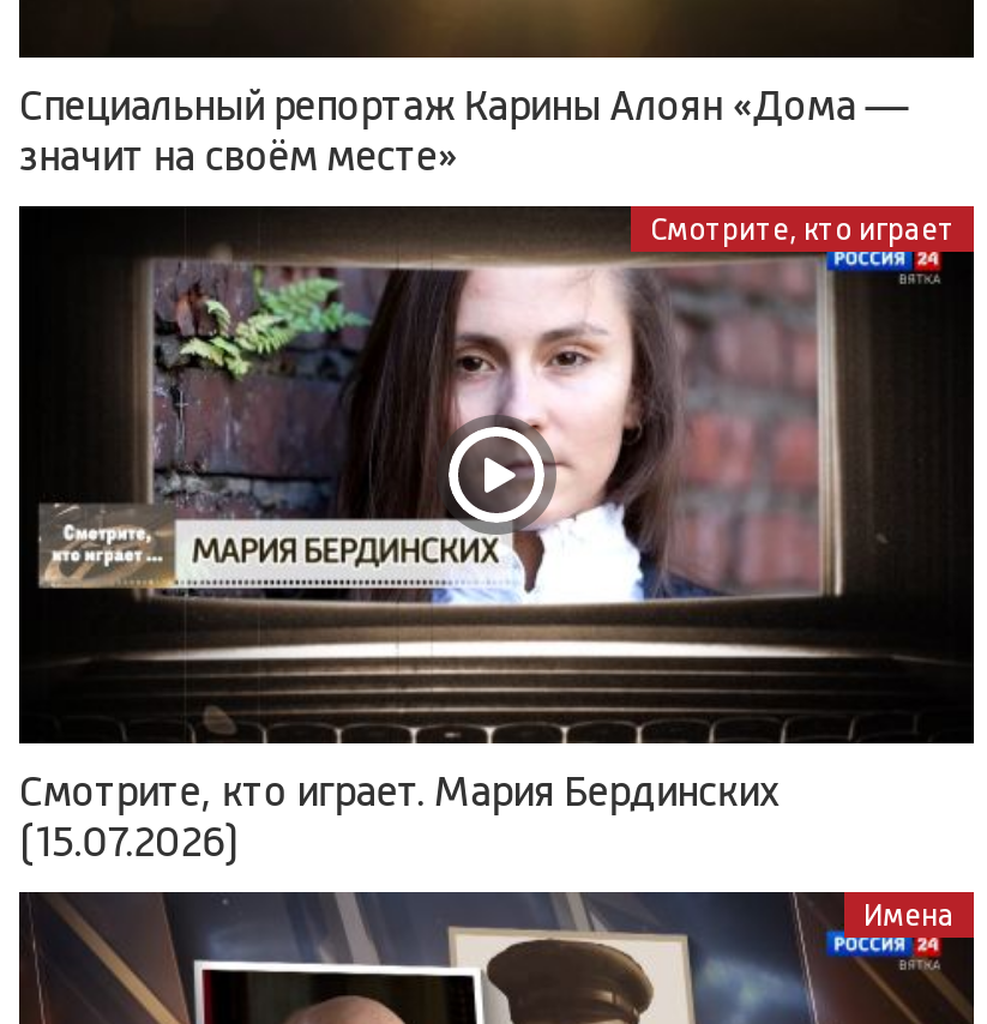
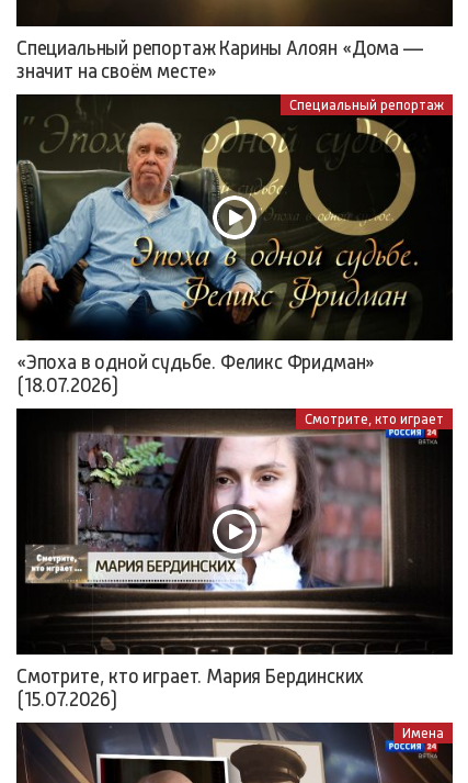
none -> [15,96,444,339] [image] | Специальный репортаж
none -> [16,351,375,396] «Эпоха в одной судьбе. Феликс Фридман» | (18.07.2026)

